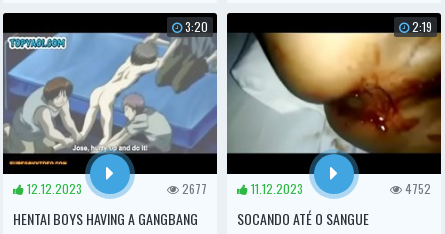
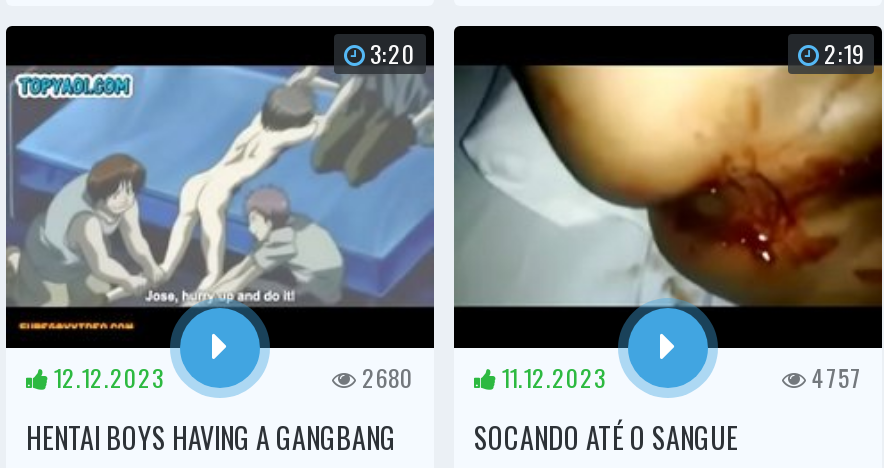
[179,179,207,196] 2677 -> [356,359,414,393] 2680
[402,179,431,196] 4752 -> [806,359,862,393] 4757

